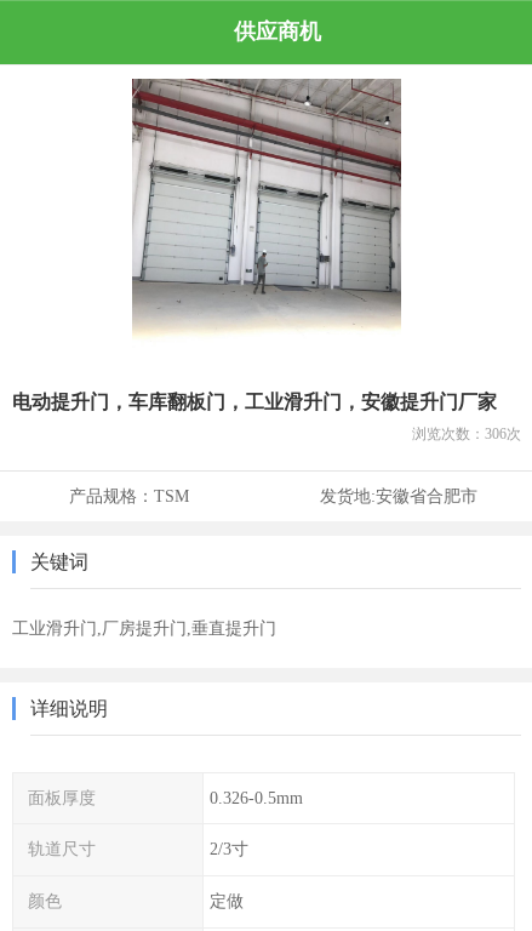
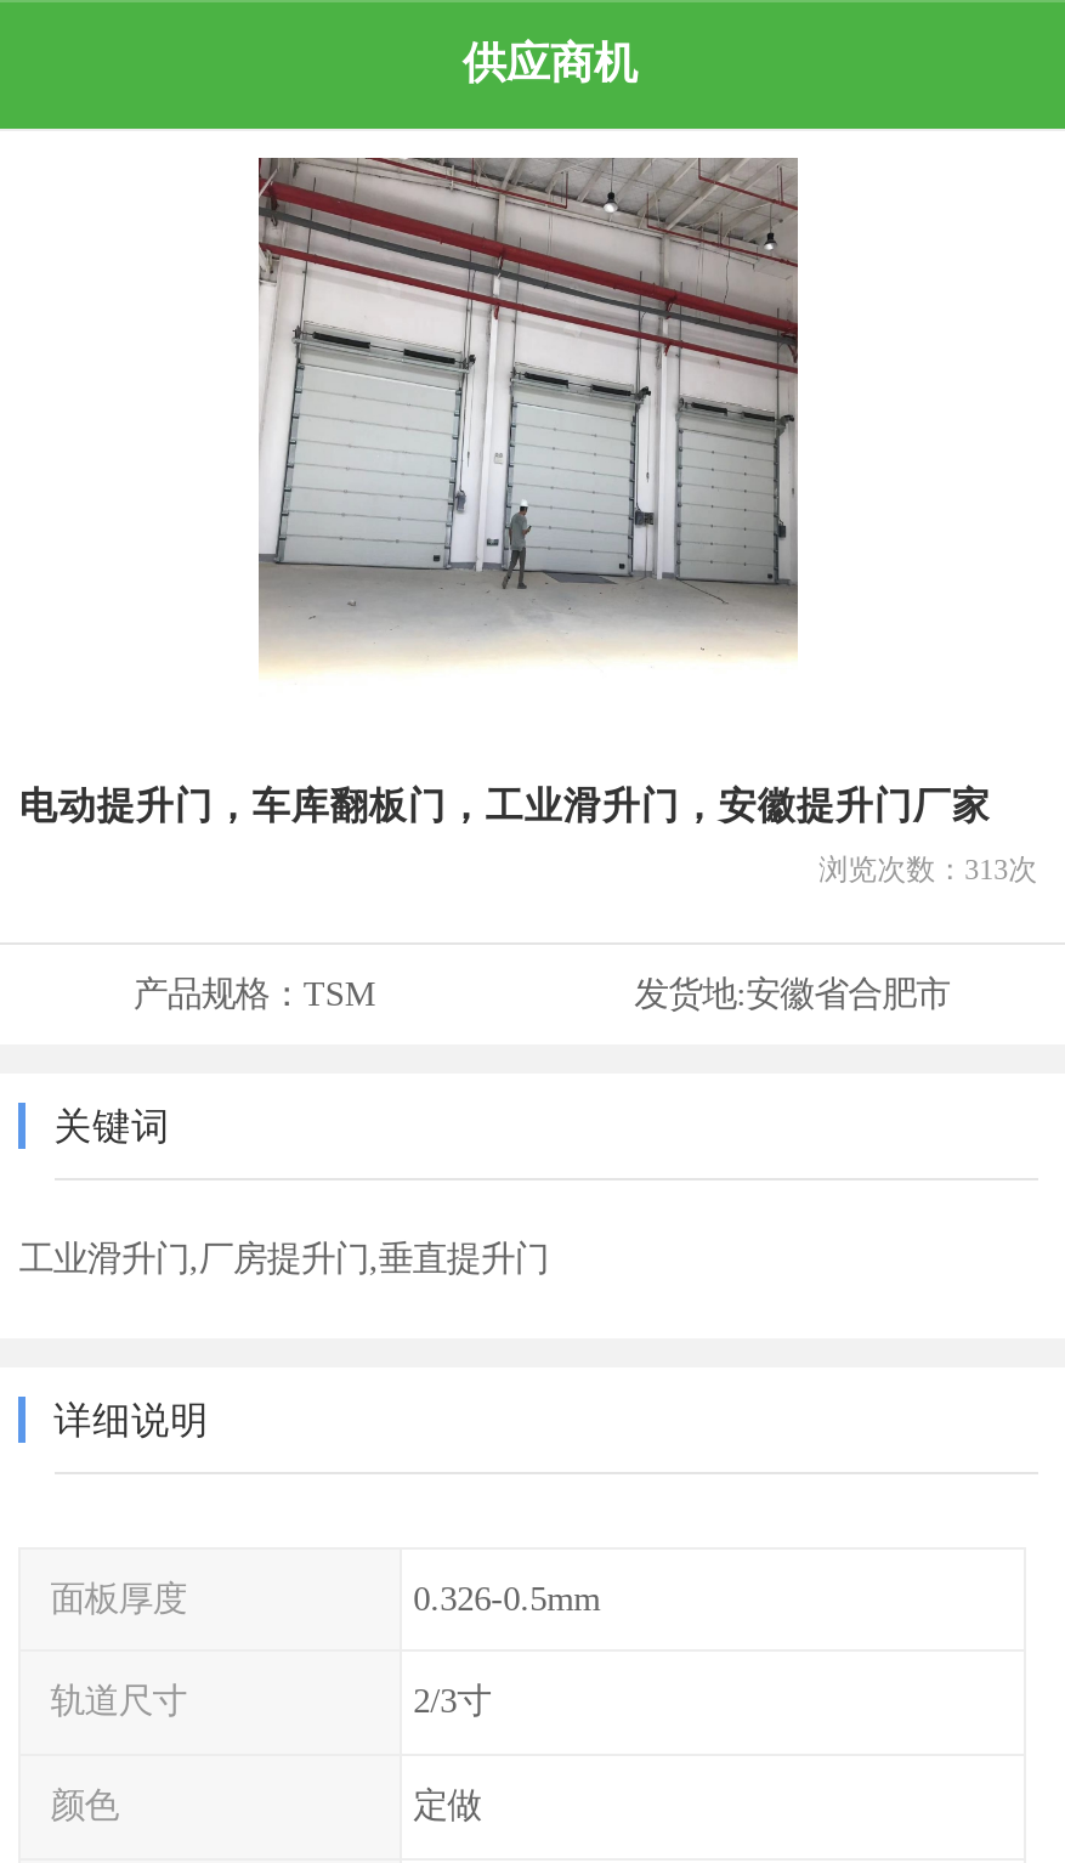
[412,425,521,442] 浏览次数：306次 -> [819,852,1038,886] 浏览次数：313次

